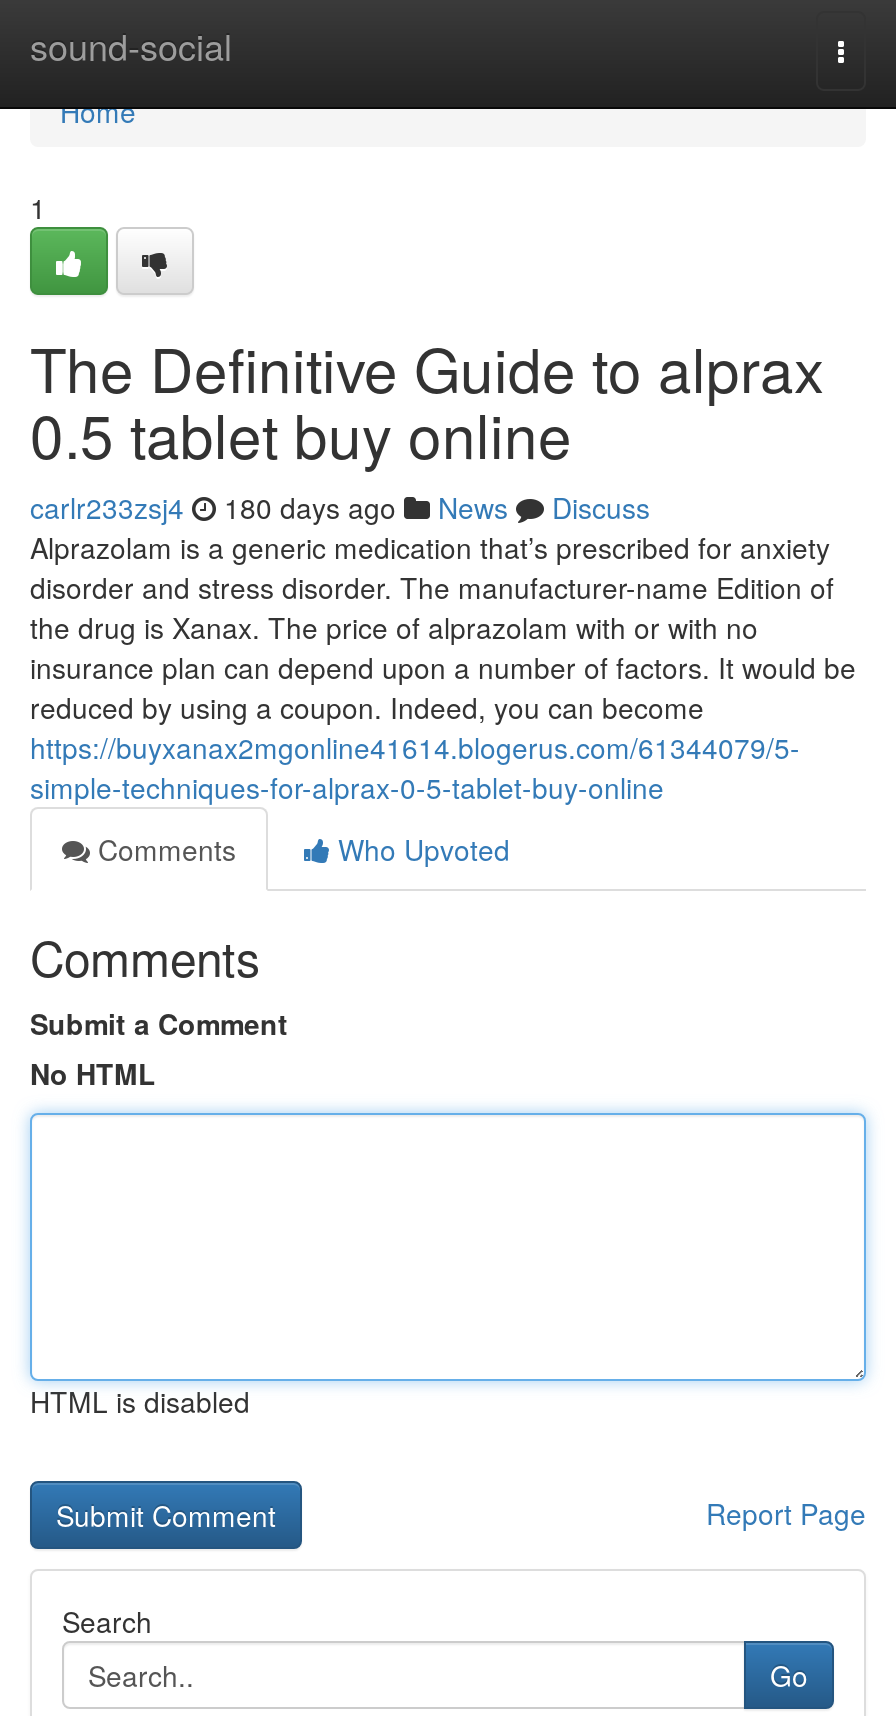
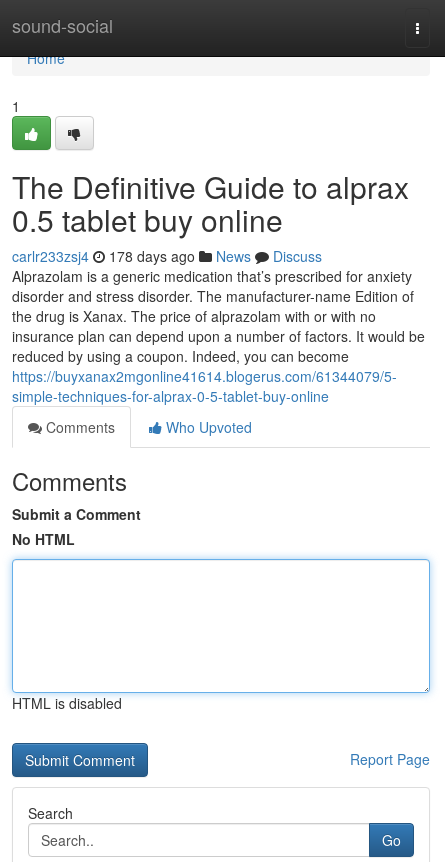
[30,487,650,527] carlr233zsj4 180 days ago News Discuss -> [12,246,322,266] carlr233zsj4 178 days ago News Discuss

